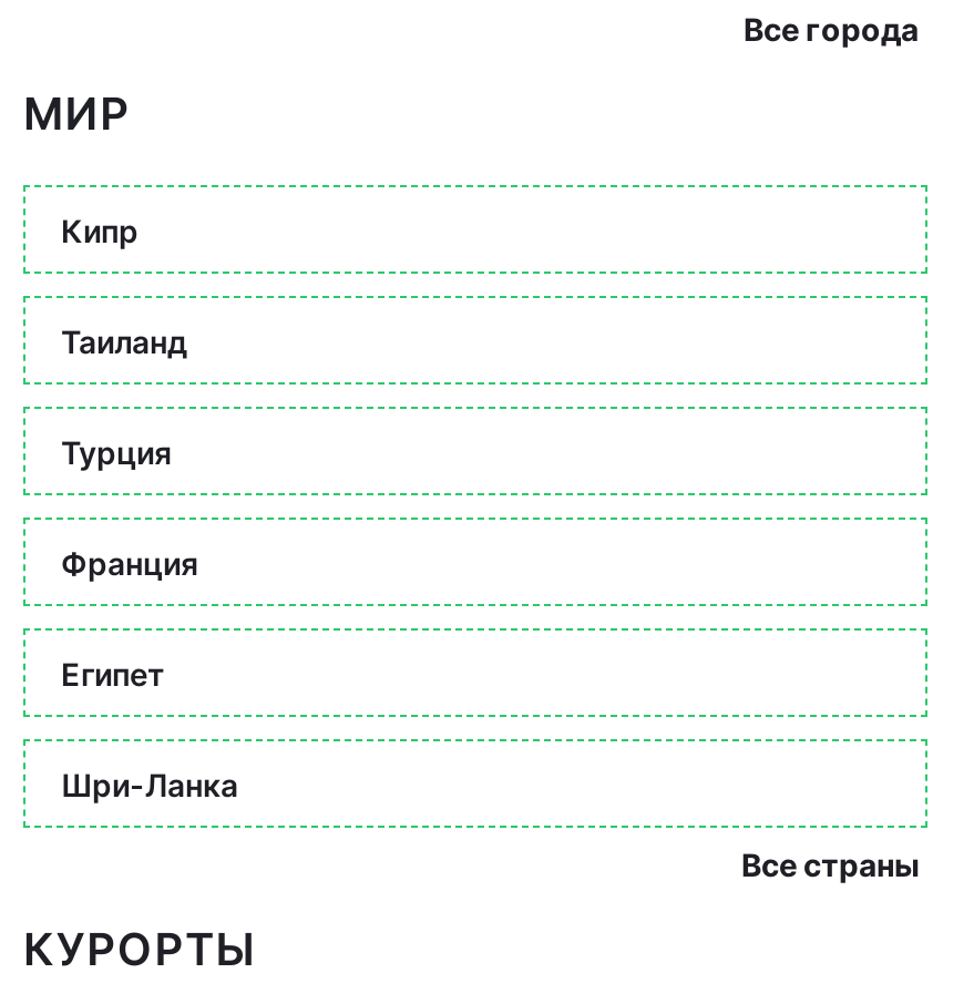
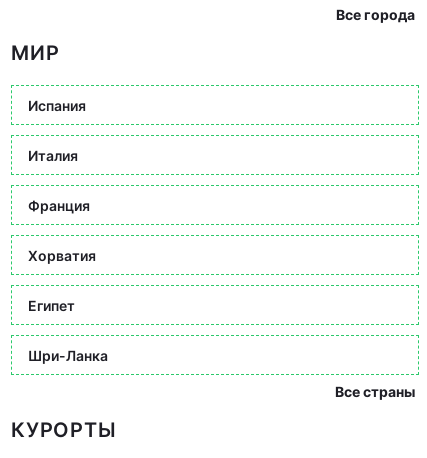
[61,211,187,470] Кипр | Таиланд | Турция -> [28,96,86,163] Испания | Италия
moved [61,543,198,581] -> [28,196,90,213]: Франция
none -> [28,246,96,263] Хорватия

